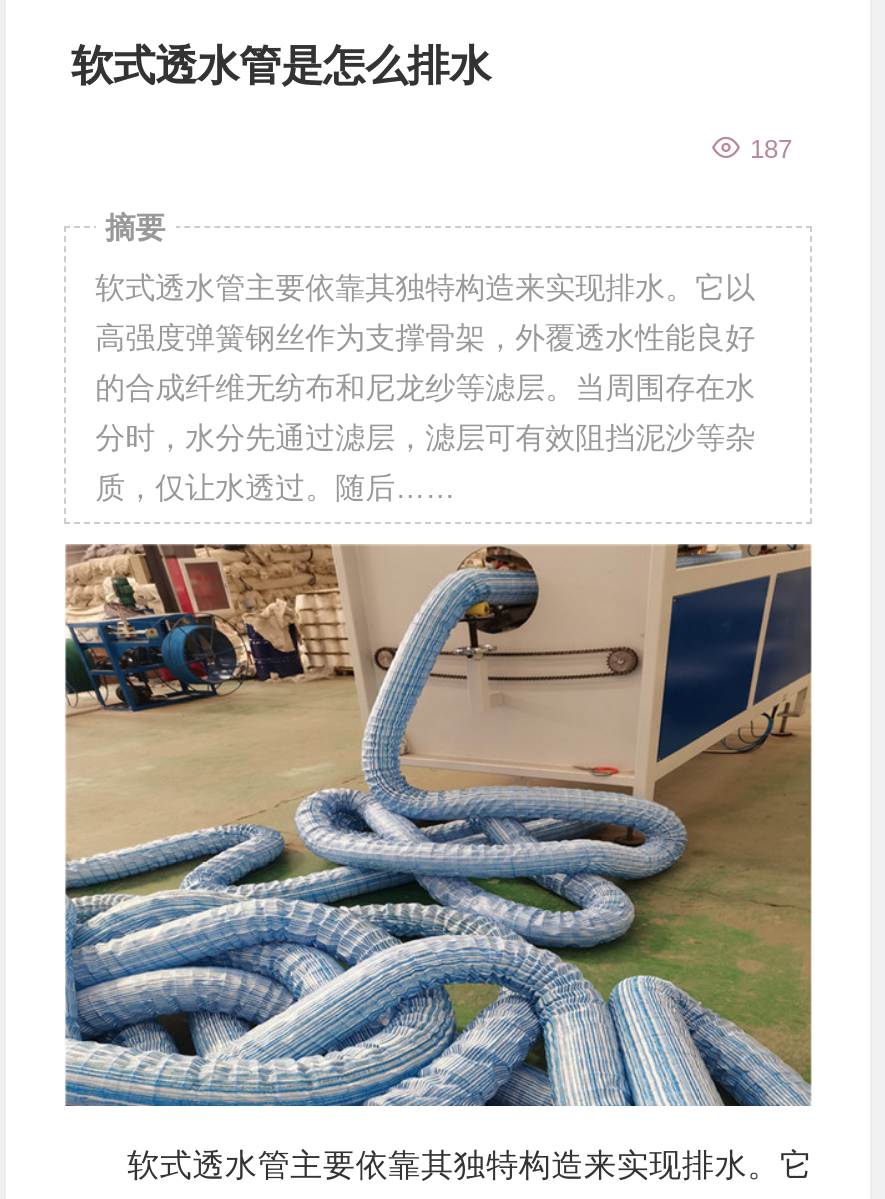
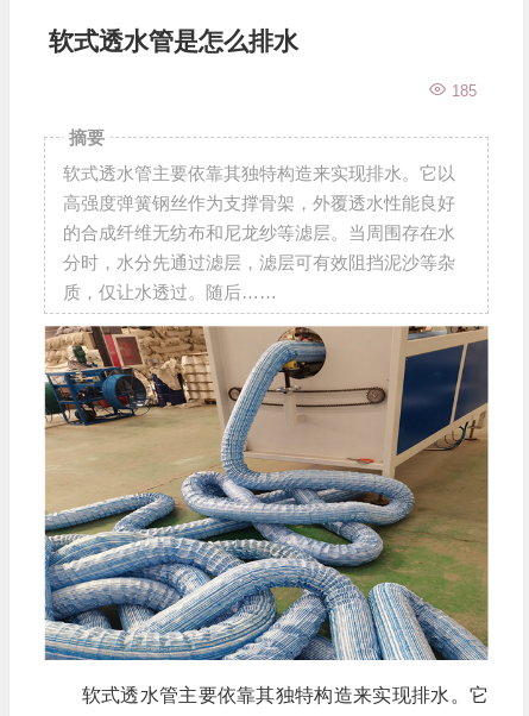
[750,134,792,164] 187 -> [452,82,477,100] 185

